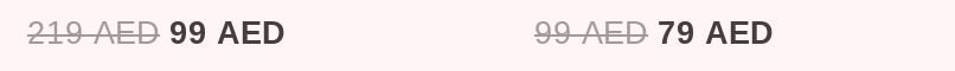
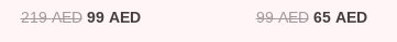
[534,14,774,50] 99AED 79 AED -> [256,9,367,25] 99AED 65 AED

